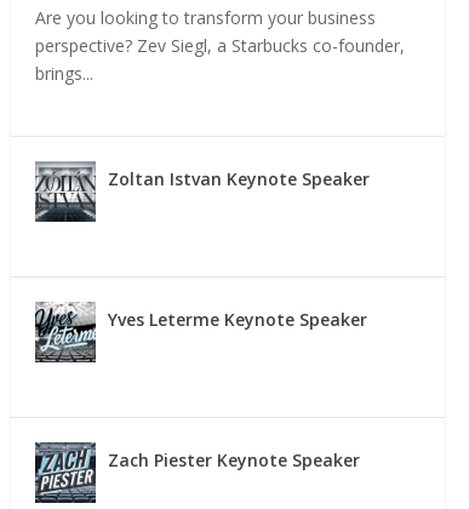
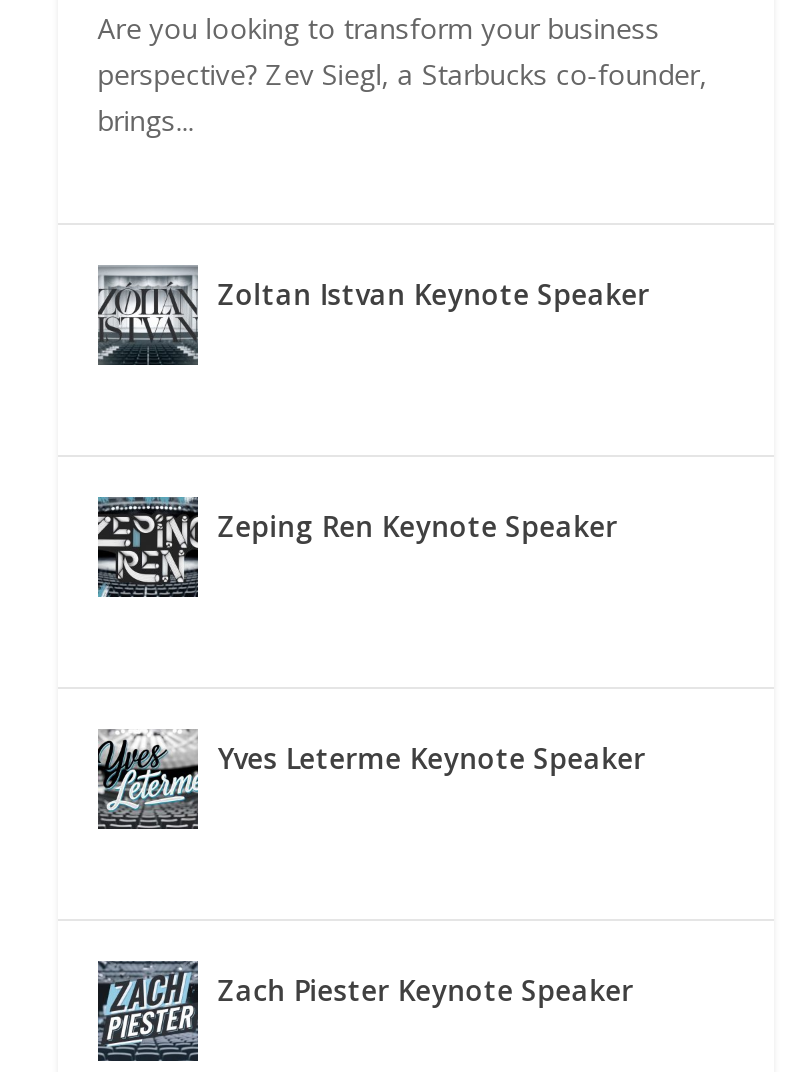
none -> [98,496,618,598] [image] | Zeping Ren Keynote Speaker

